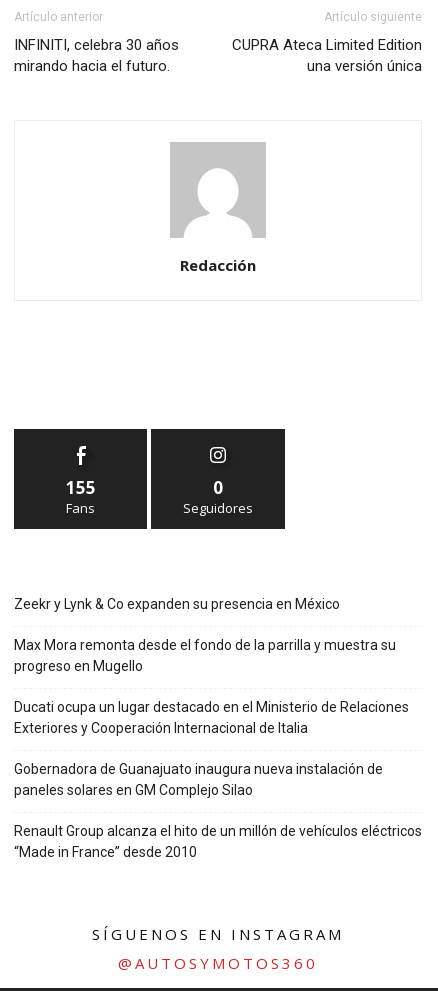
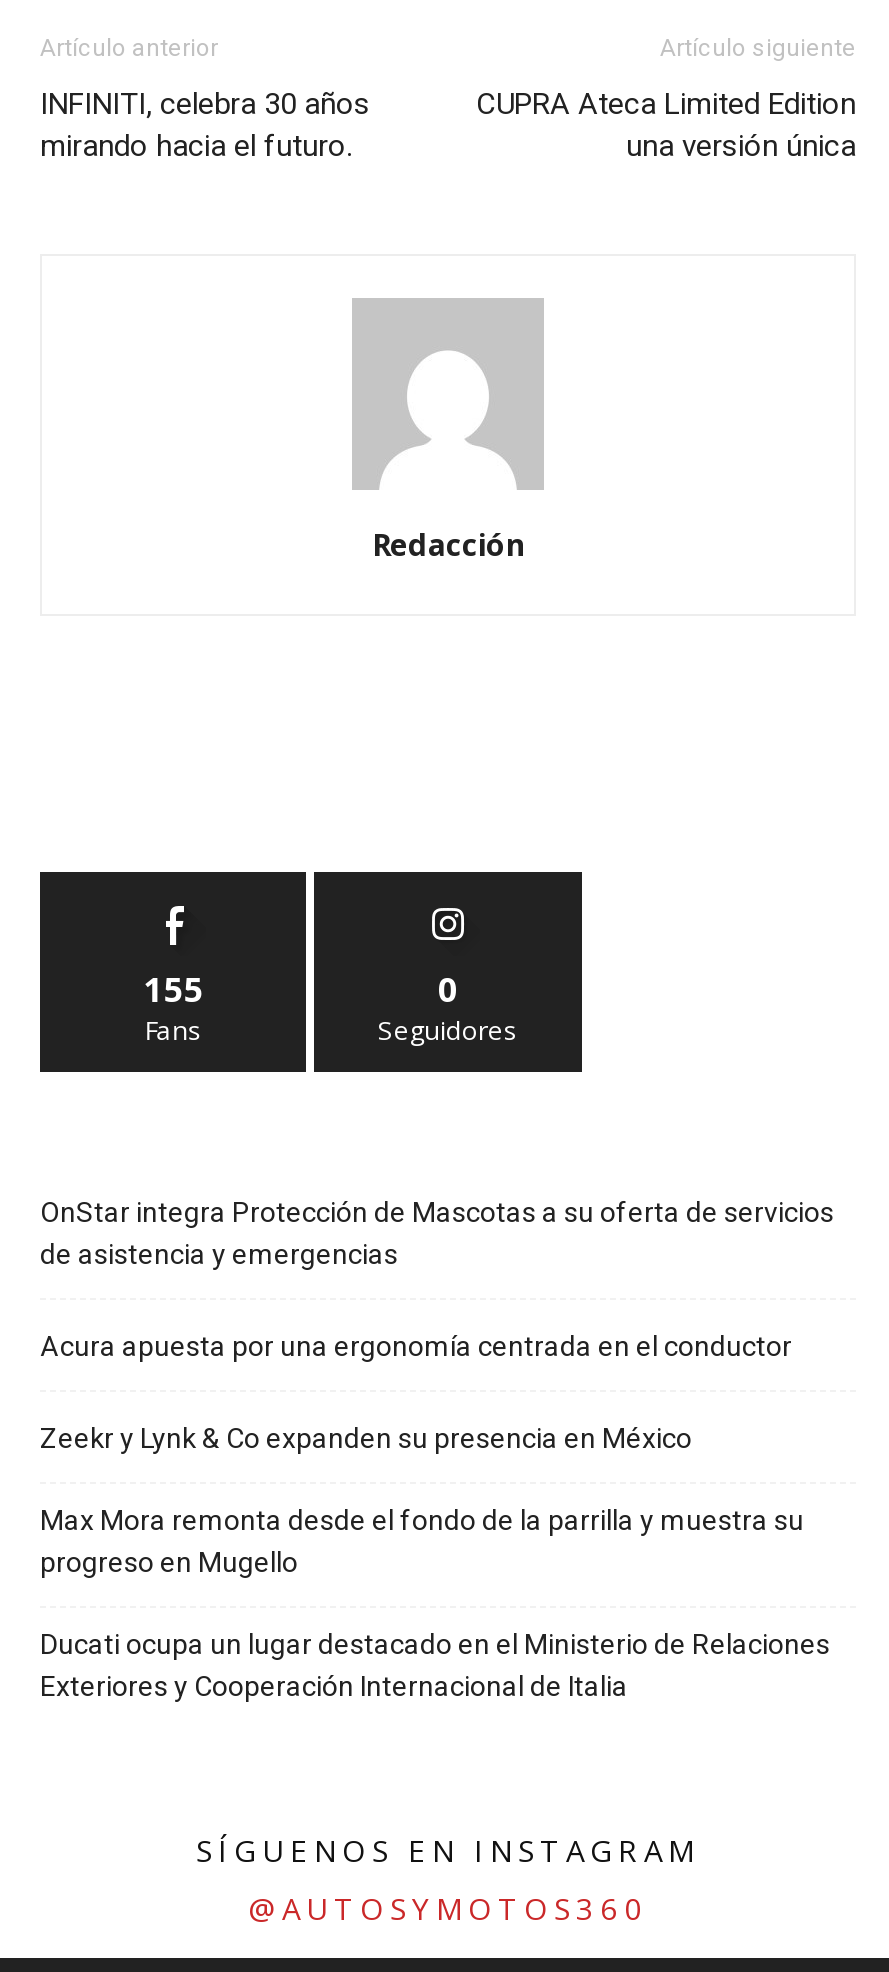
none -> [40,1196,834,1362] OnStar integra Protección de Mascotas a su oferta de servicios | de asistencia y emergencias | Acura apuesta por una ergonomía centrada en el conductor
moved [14,596,409,736] -> [40,1422,830,1702]: Zeekr y Lynk & Co expanden su presencia en México | Max Mora remonta desde el fondo de la parrilla y muestra su | progreso en Mugello | Ducati ocupa un lugar destacado en el Ministerio de Relaciones | Exteriores y Cooperación Internacional de Italia
[14,761,422,860] Gobernadora de Guanajuato inaugura nueva instalación de | paneles solares en GM Complejo Silao | Renault Group alcanza el hito de un millón de vehículos eléctricos | “Made in France” desde 2010 -> none

